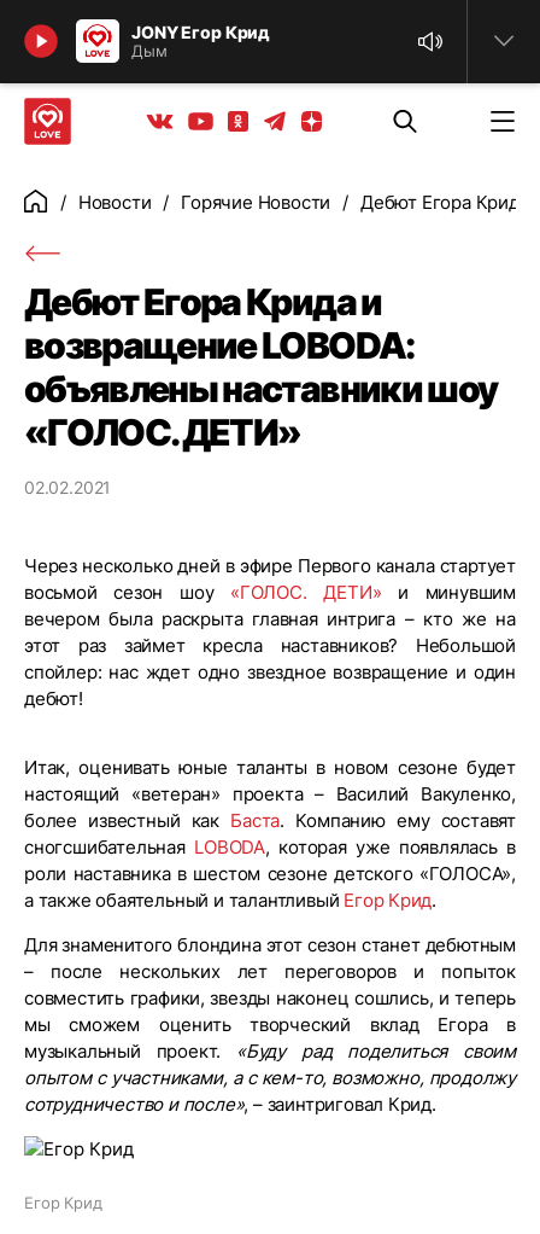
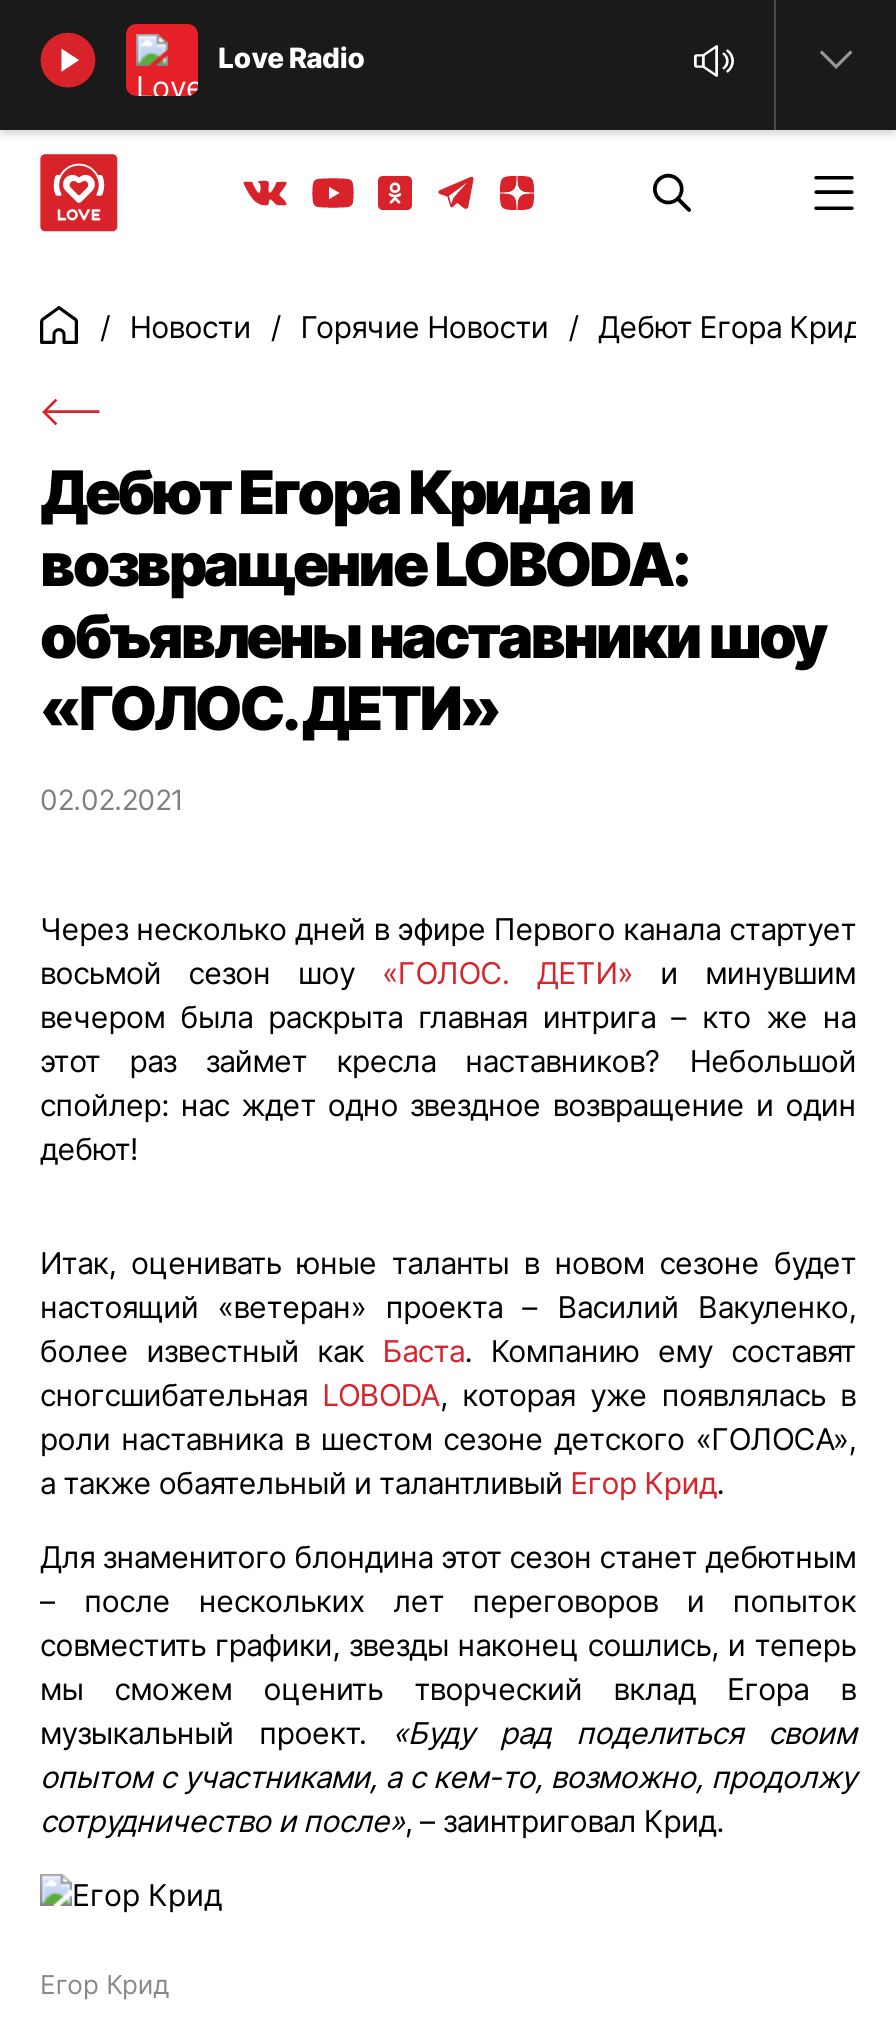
[75,18,270,64] [image] | JONY Егор Крид | Дым -> [124,22,365,98] [image] | Love Radio

